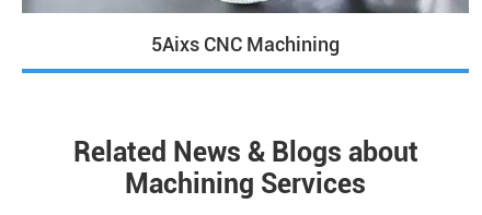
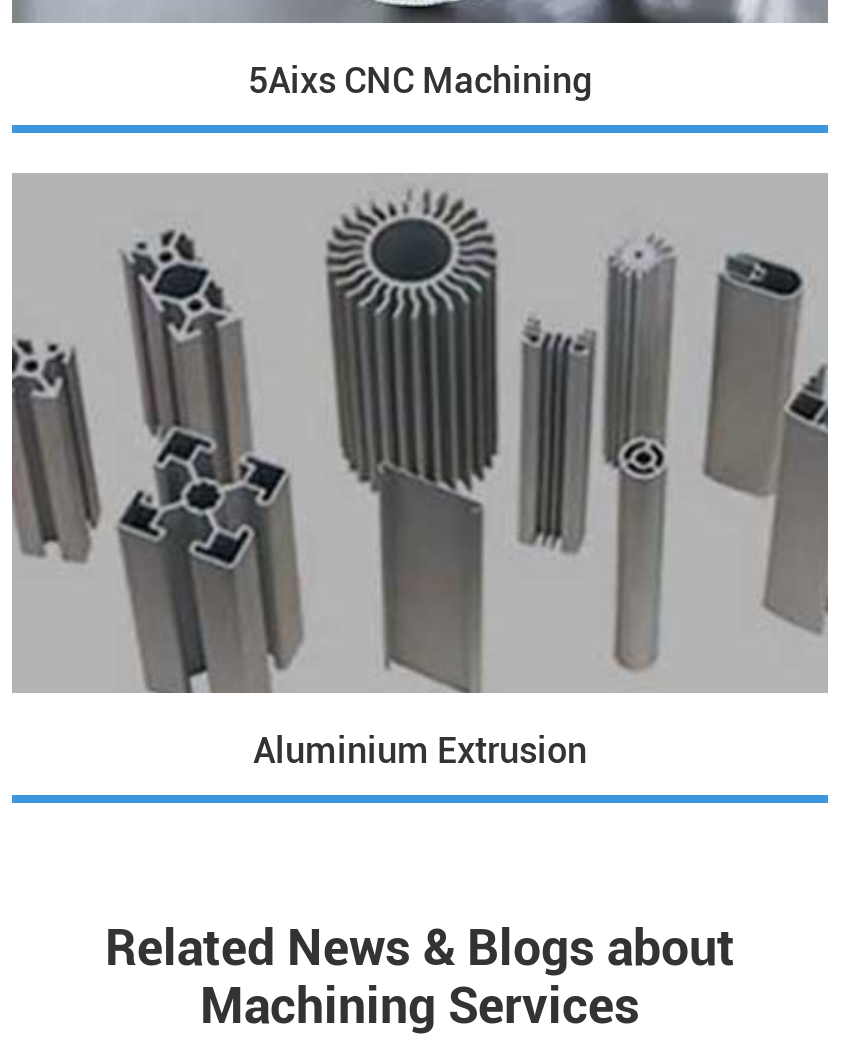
none -> [10,172,828,770] [image] | Aluminium Extrusion

